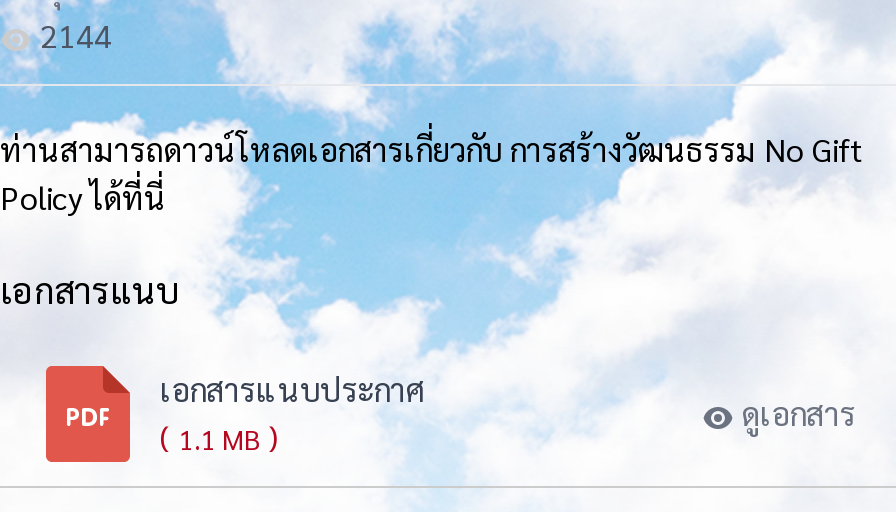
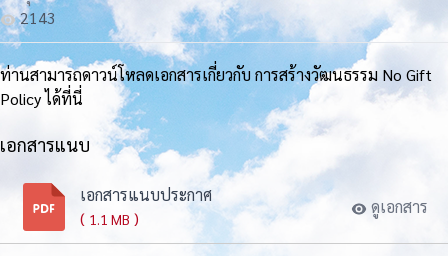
[32,14,112,56] 2144 -> [16,7,56,28] 2143

